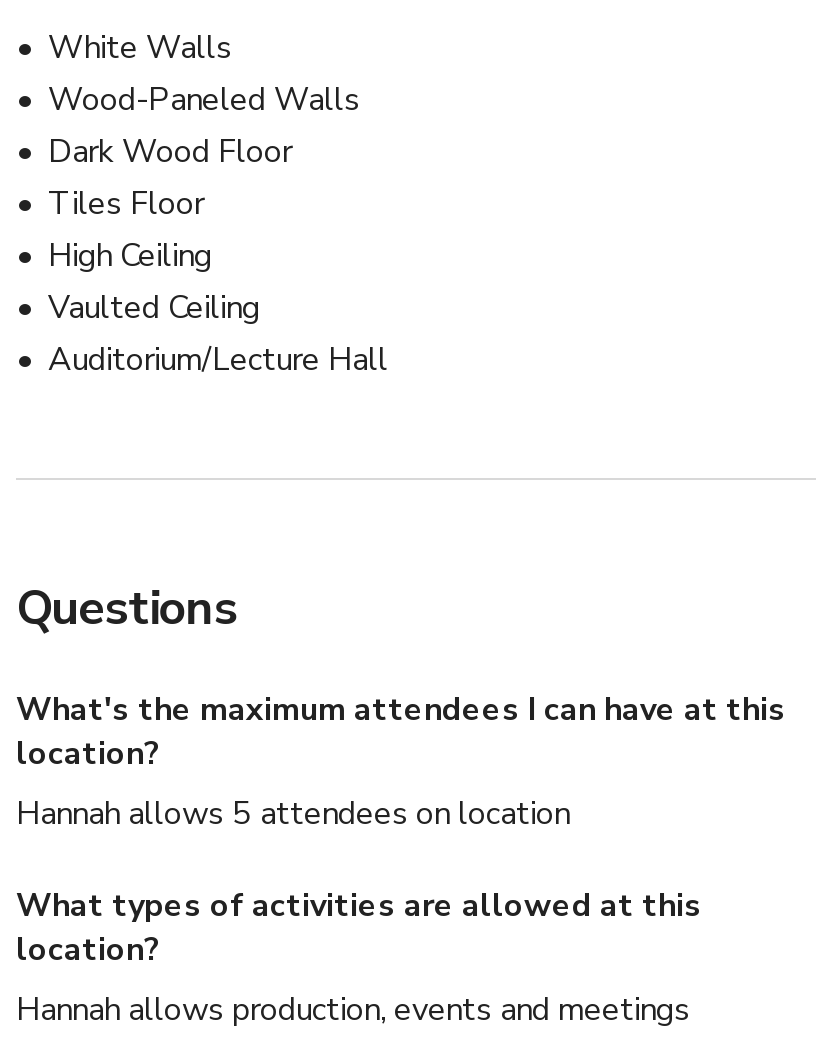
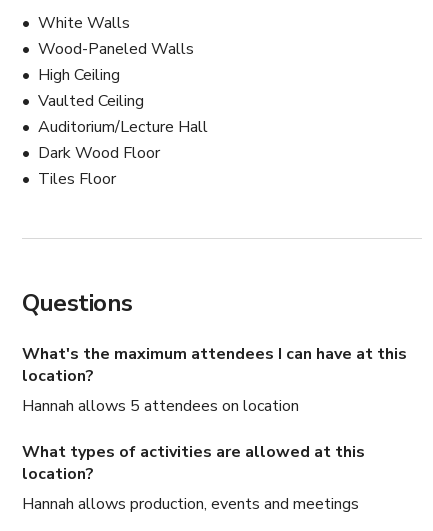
moved [48,130,292,226] -> [38,142,160,190]: Dark Wood Floor | Tiles Floor
moved [48,234,388,382] -> [38,64,208,138]: High Ceiling | Vaulted Ceiling | Auditorium/Lecture Hall

